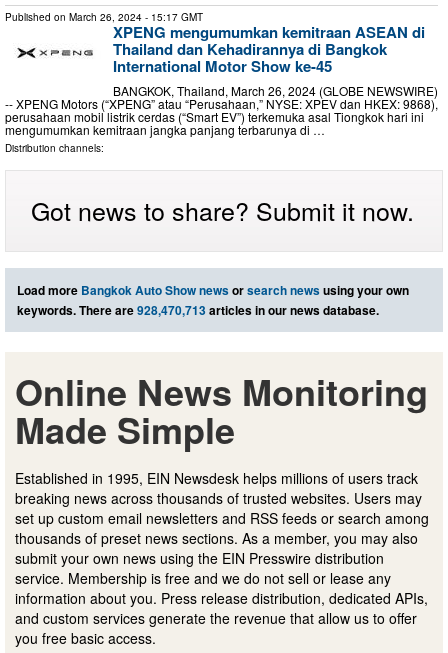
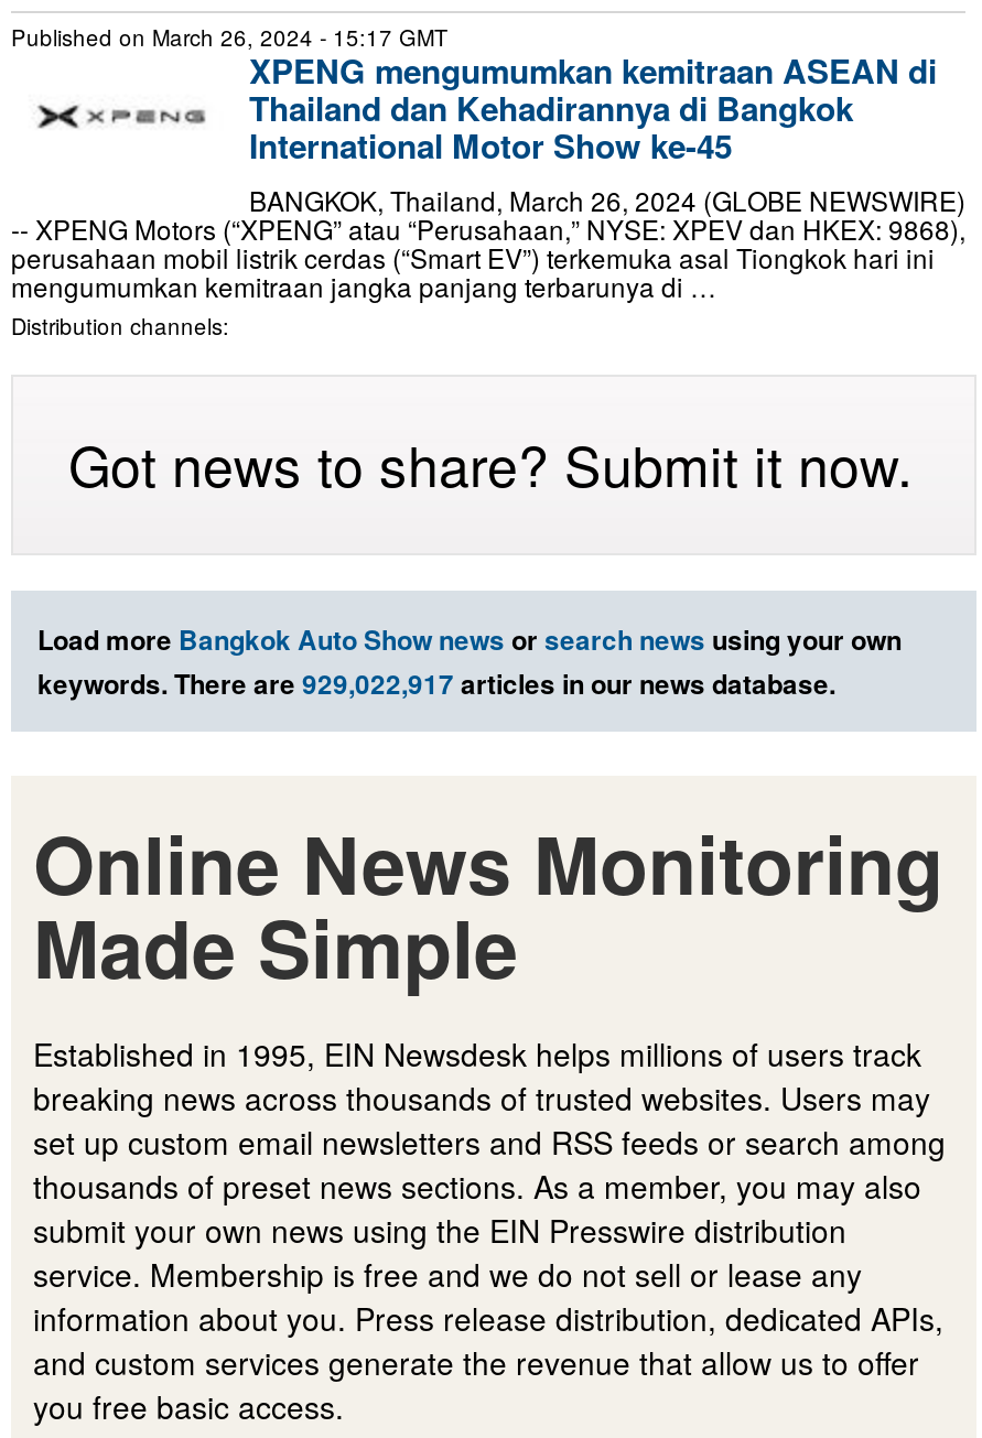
[17,301,379,319] keywords. There are 928,470,713 articles in our news database. -> [37,664,835,704] keywords. There are 929,022,917 articles in our news database.

